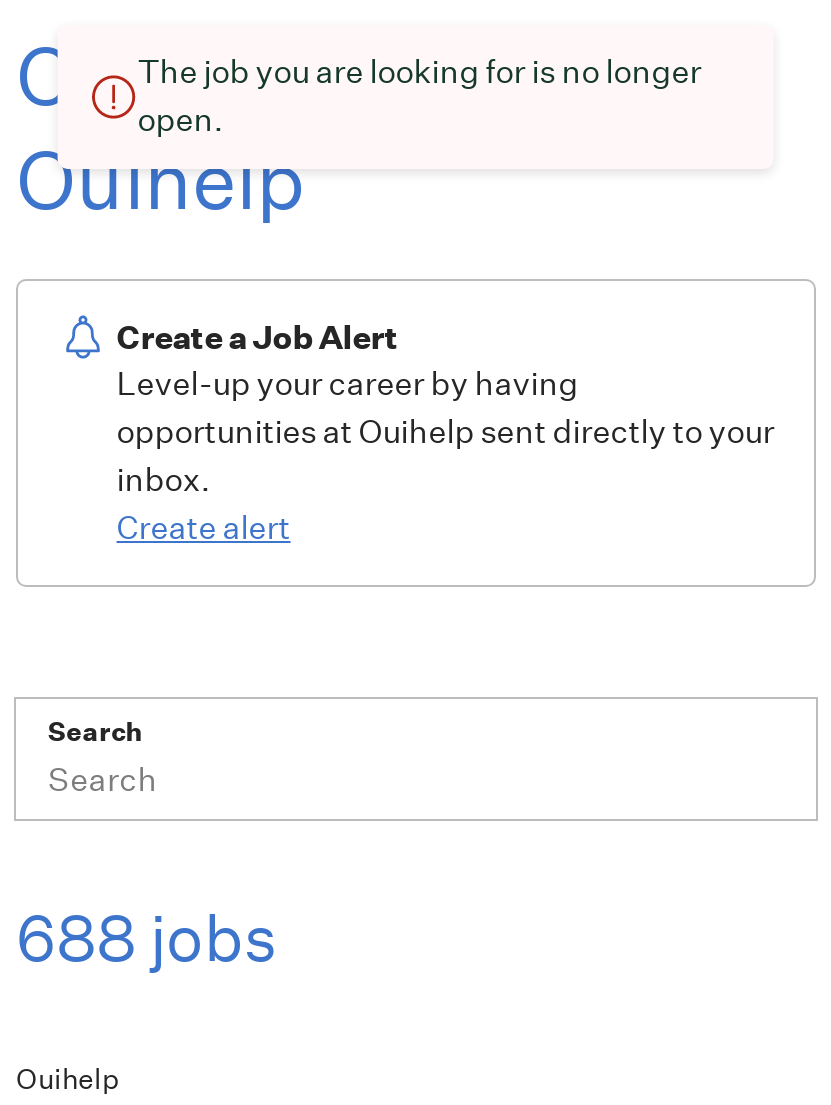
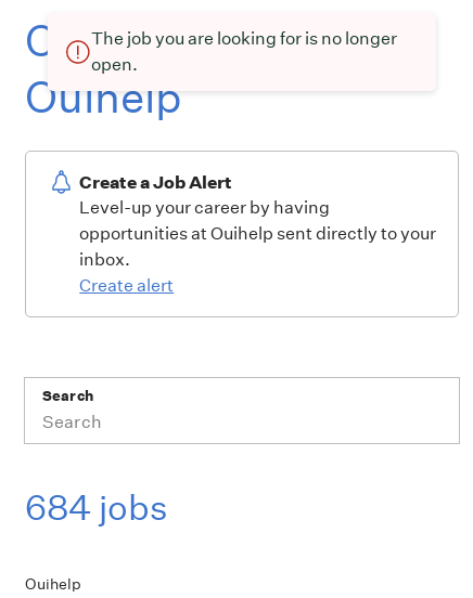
[16,899,278,977] 688 jobs -> [25,486,168,529] 684 jobs

